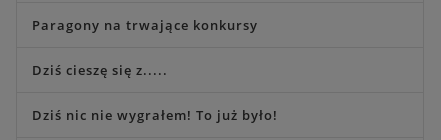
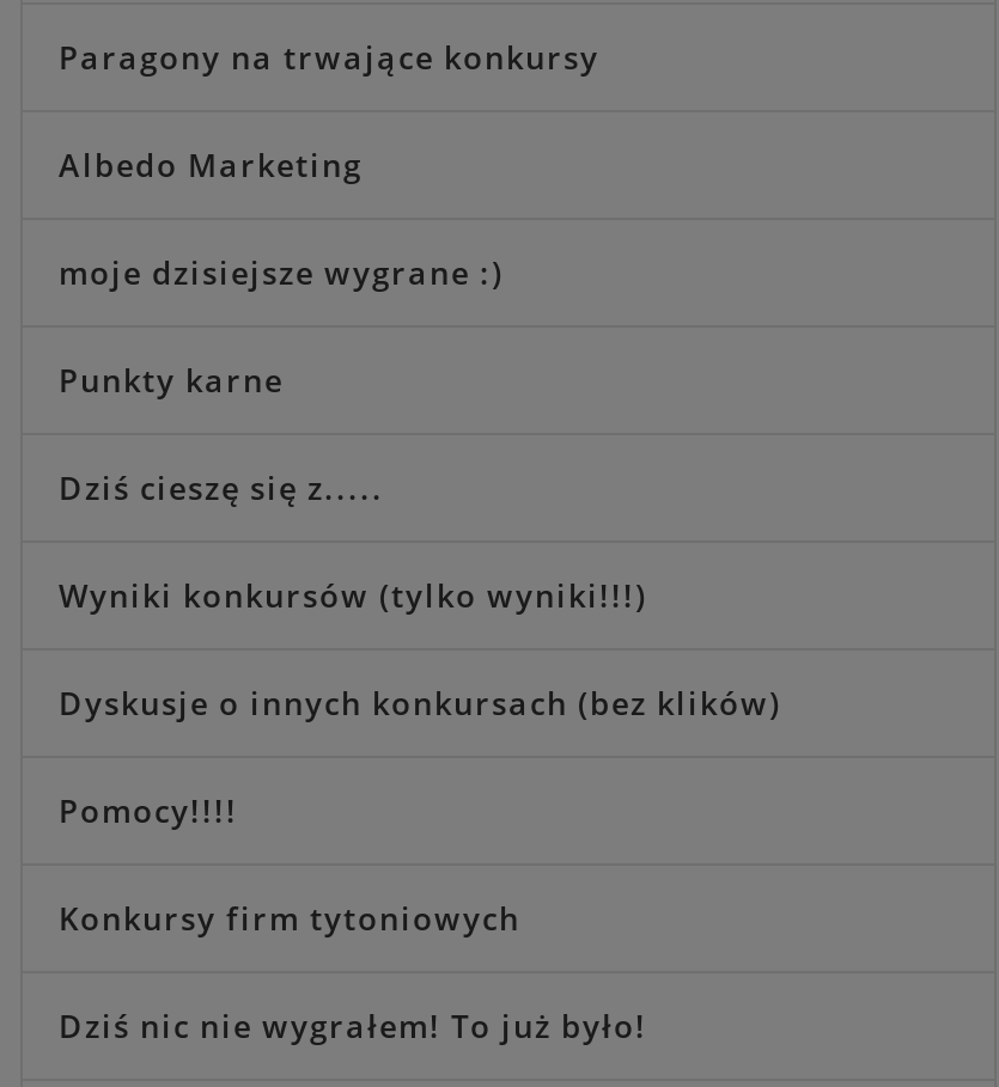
none -> [59,144,504,403] Albedo Marketing | moje dzisiejsze wygrane :) | Punkty karne
none -> [59,575,781,941] Wyniki konkursów (tylko wyniki!!!) | Dyskusje o innych konkursach (bez klików) | Pomocy!!!! | Konkursy firm tytoniowych

